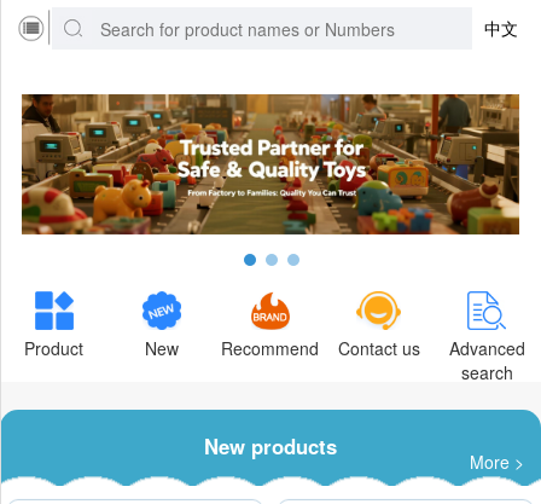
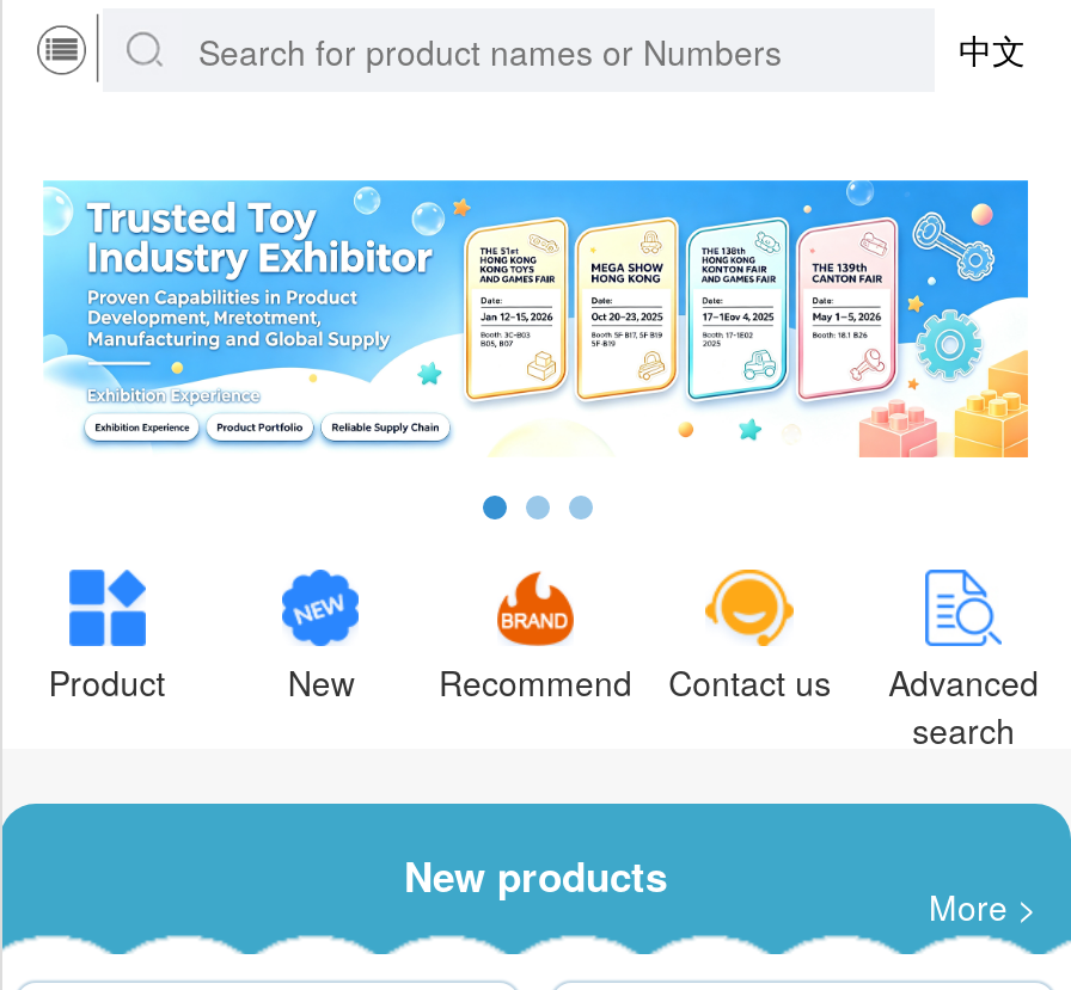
[21,93,520,236] [image] -> [41,178,1030,460] [image]

